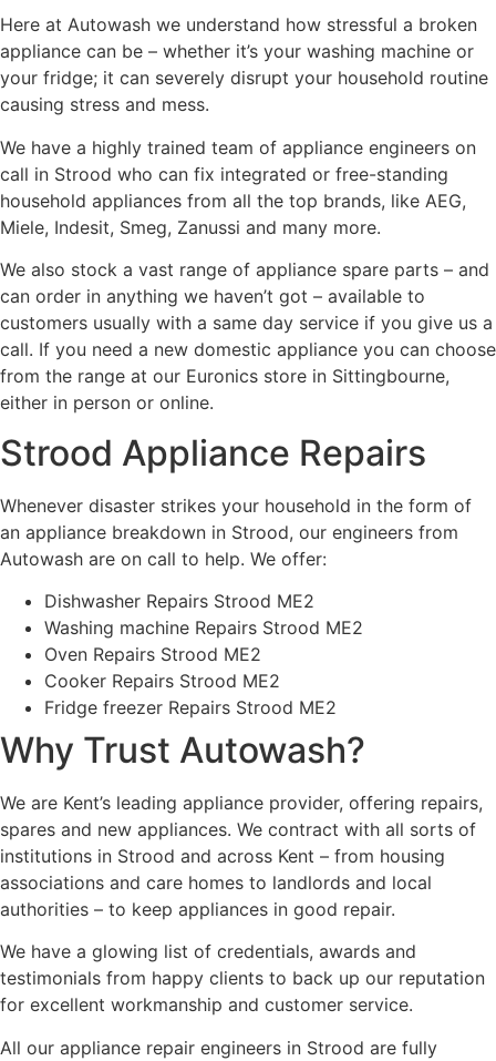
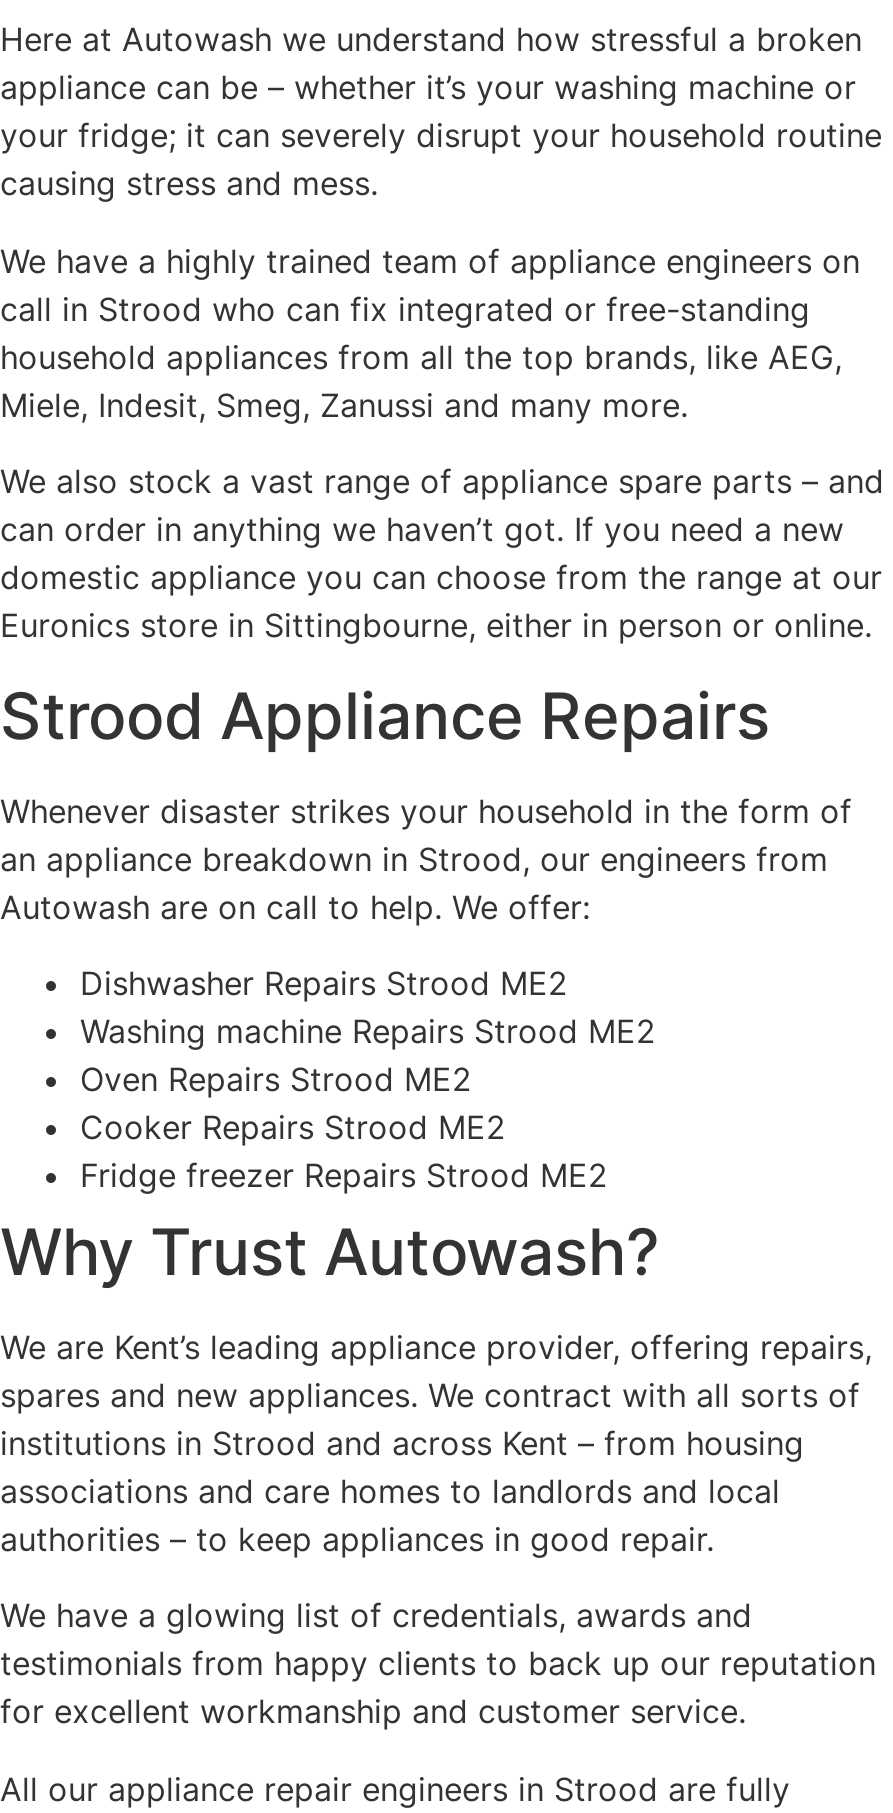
[0,285,496,414] can order in anything we haven’t got – available to | customers usually with a same day service if you give us a | call. If you need a new domestic appliance you can choose | from the range at our Euronics store in Sittingbourne, | either in person or online. -> [0,509,882,645] can order in anything we haven’t got. If you need a new | domestic appliance you can choose from the range at our | Euronics store in Sittingbourne, either in person or online.

